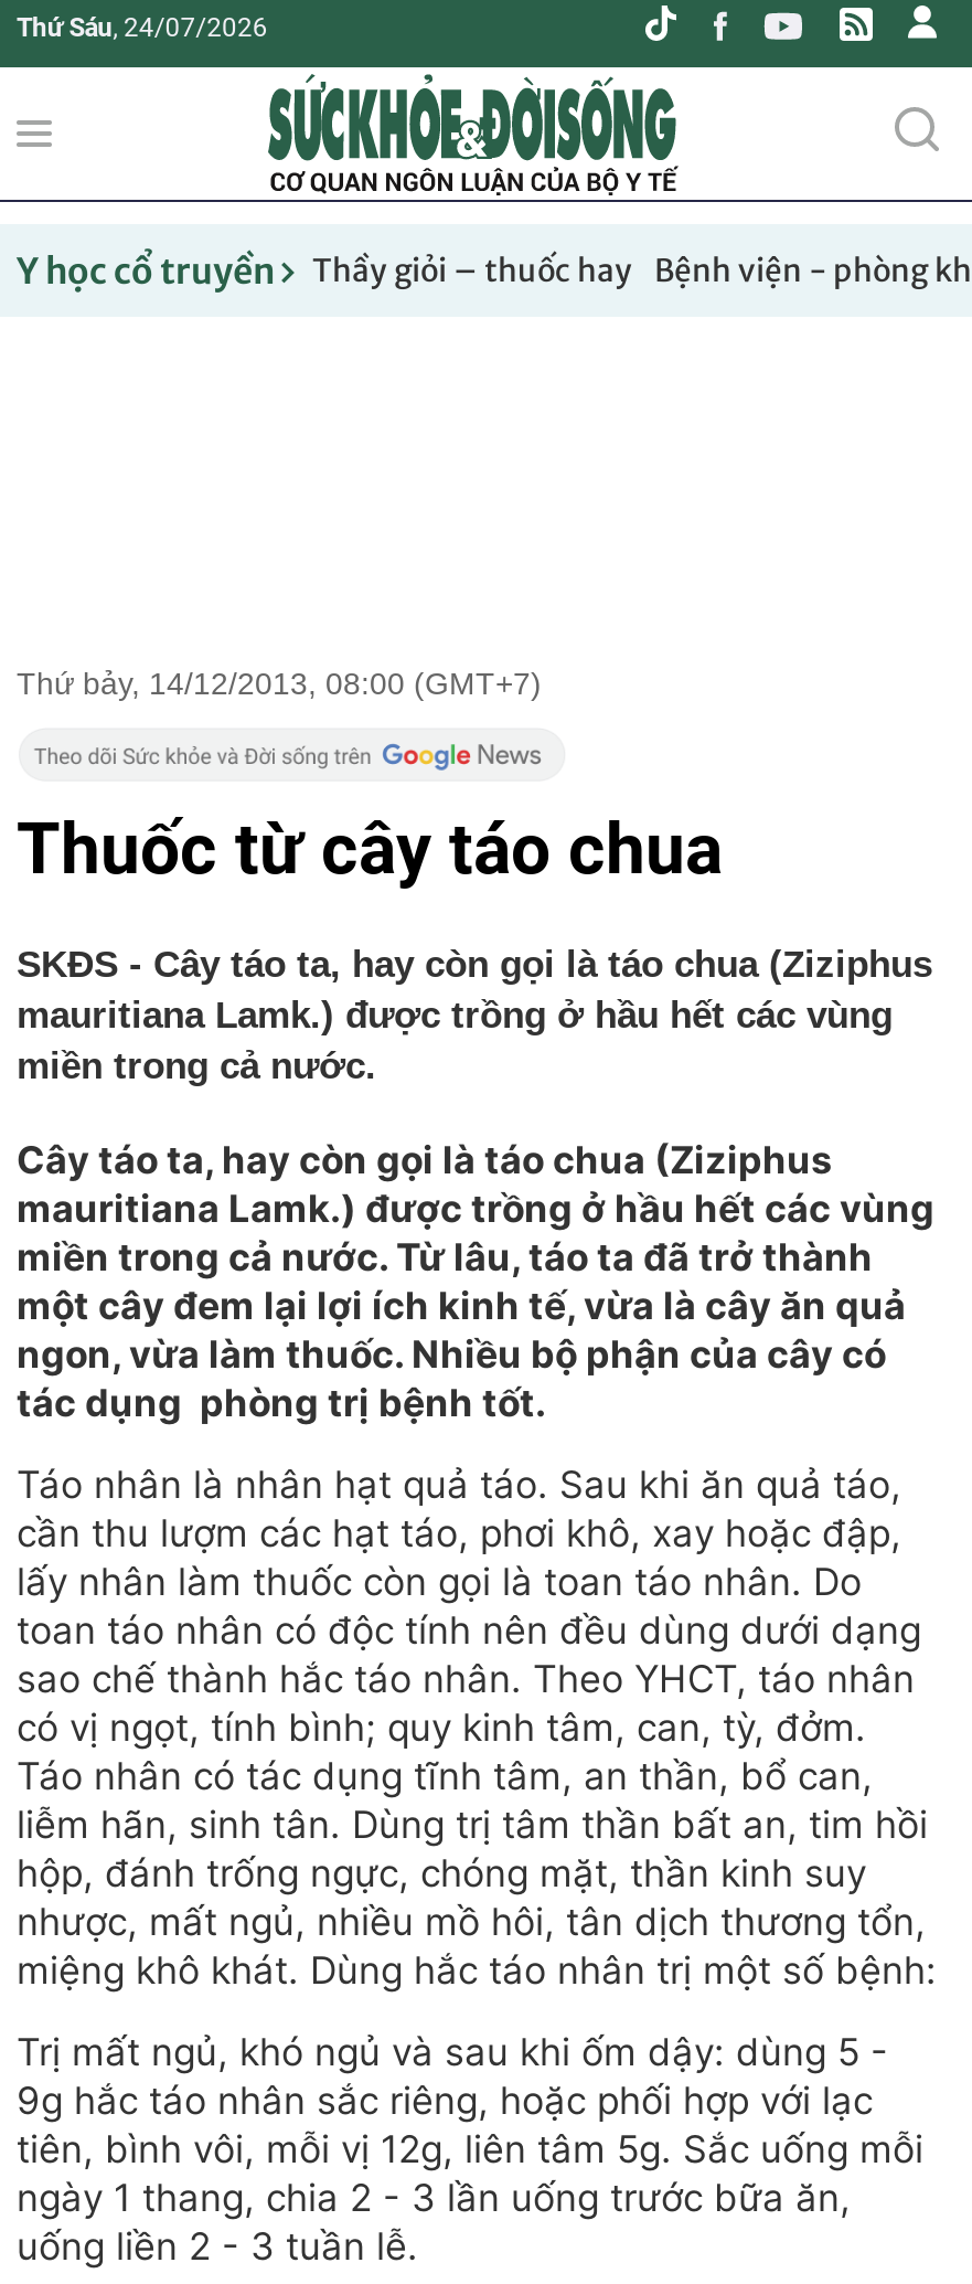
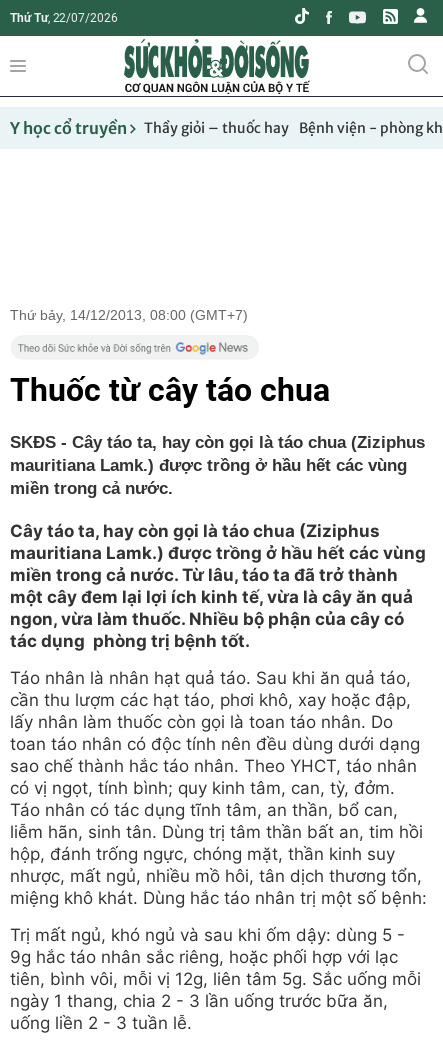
[17,12,268,43] Thứ Sáu, 24/07/2026 -> [10,11,118,25] Thứ Tư, 22/07/2026

